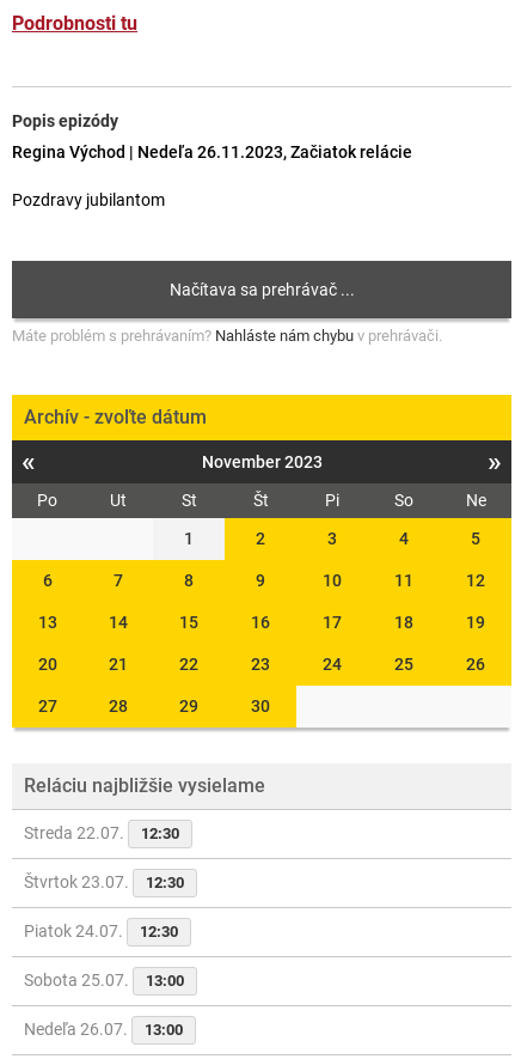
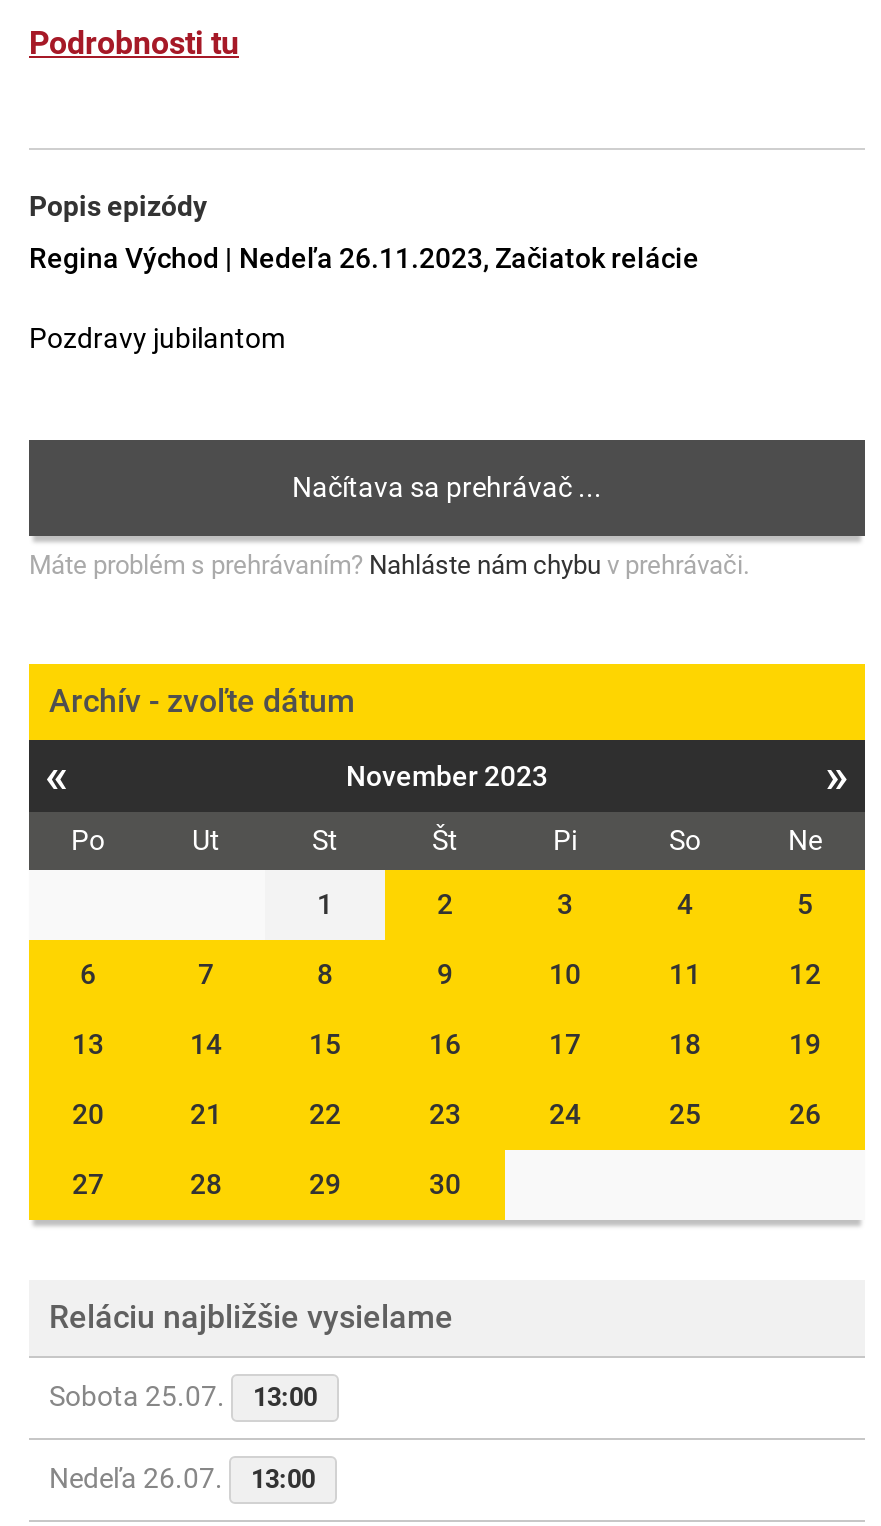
[24,823,184,941] Streda 22.07. | 12:30 | Štvrtok 23.07. | 12:30 | Piatok 24.07. | 12:30 -> none

